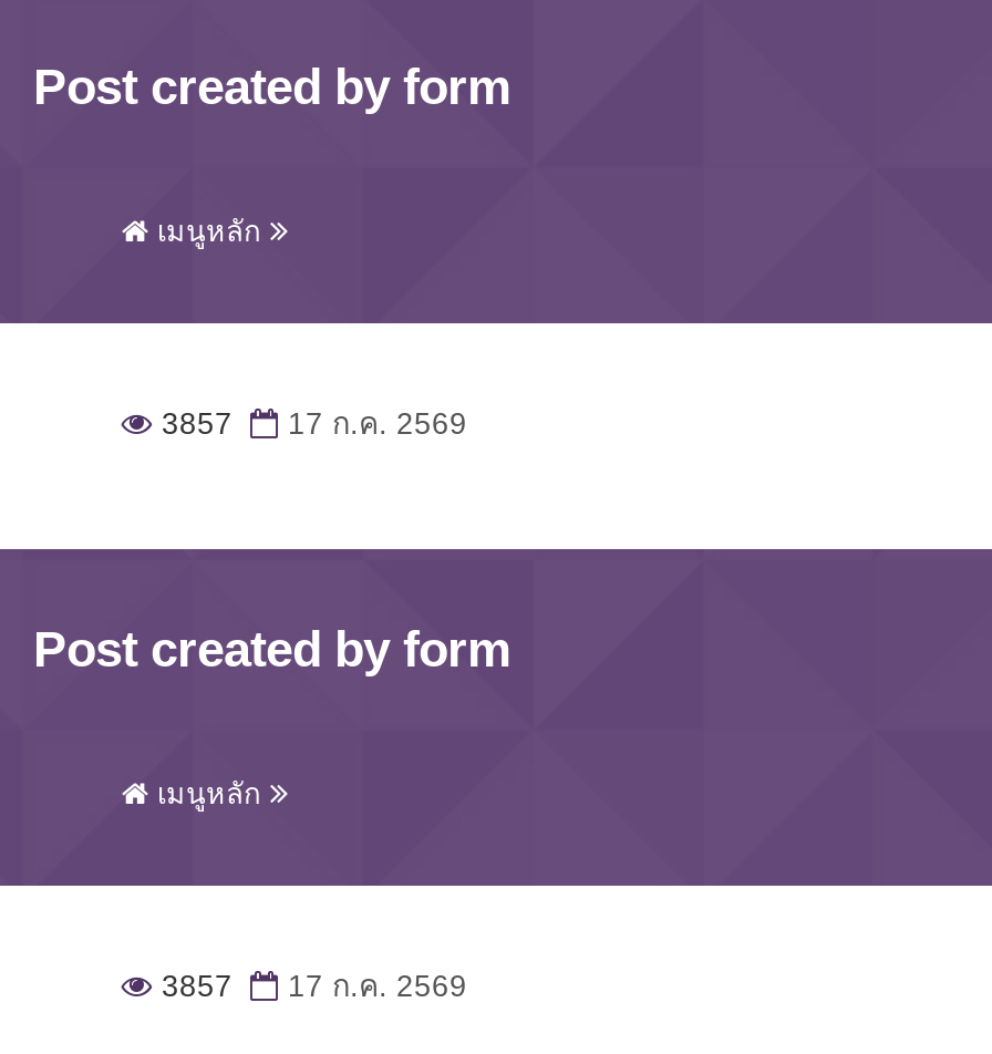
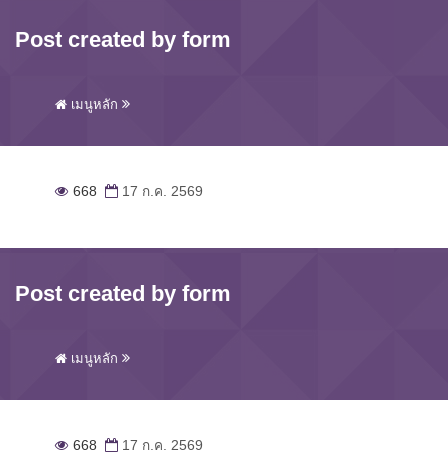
[153,407,467,441] 3857 17 ก.ค. 2569 -> [69,184,203,199] 668 17 ก.ค. 2569
[153,970,467,1003] 3857 17 ก.ค. 2569 -> [69,438,203,453] 668 17 ก.ค. 2569

